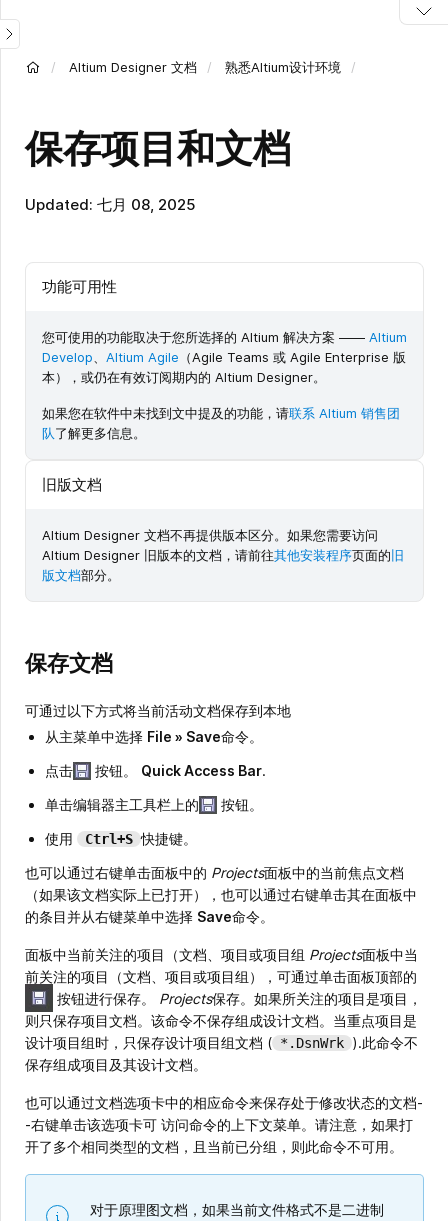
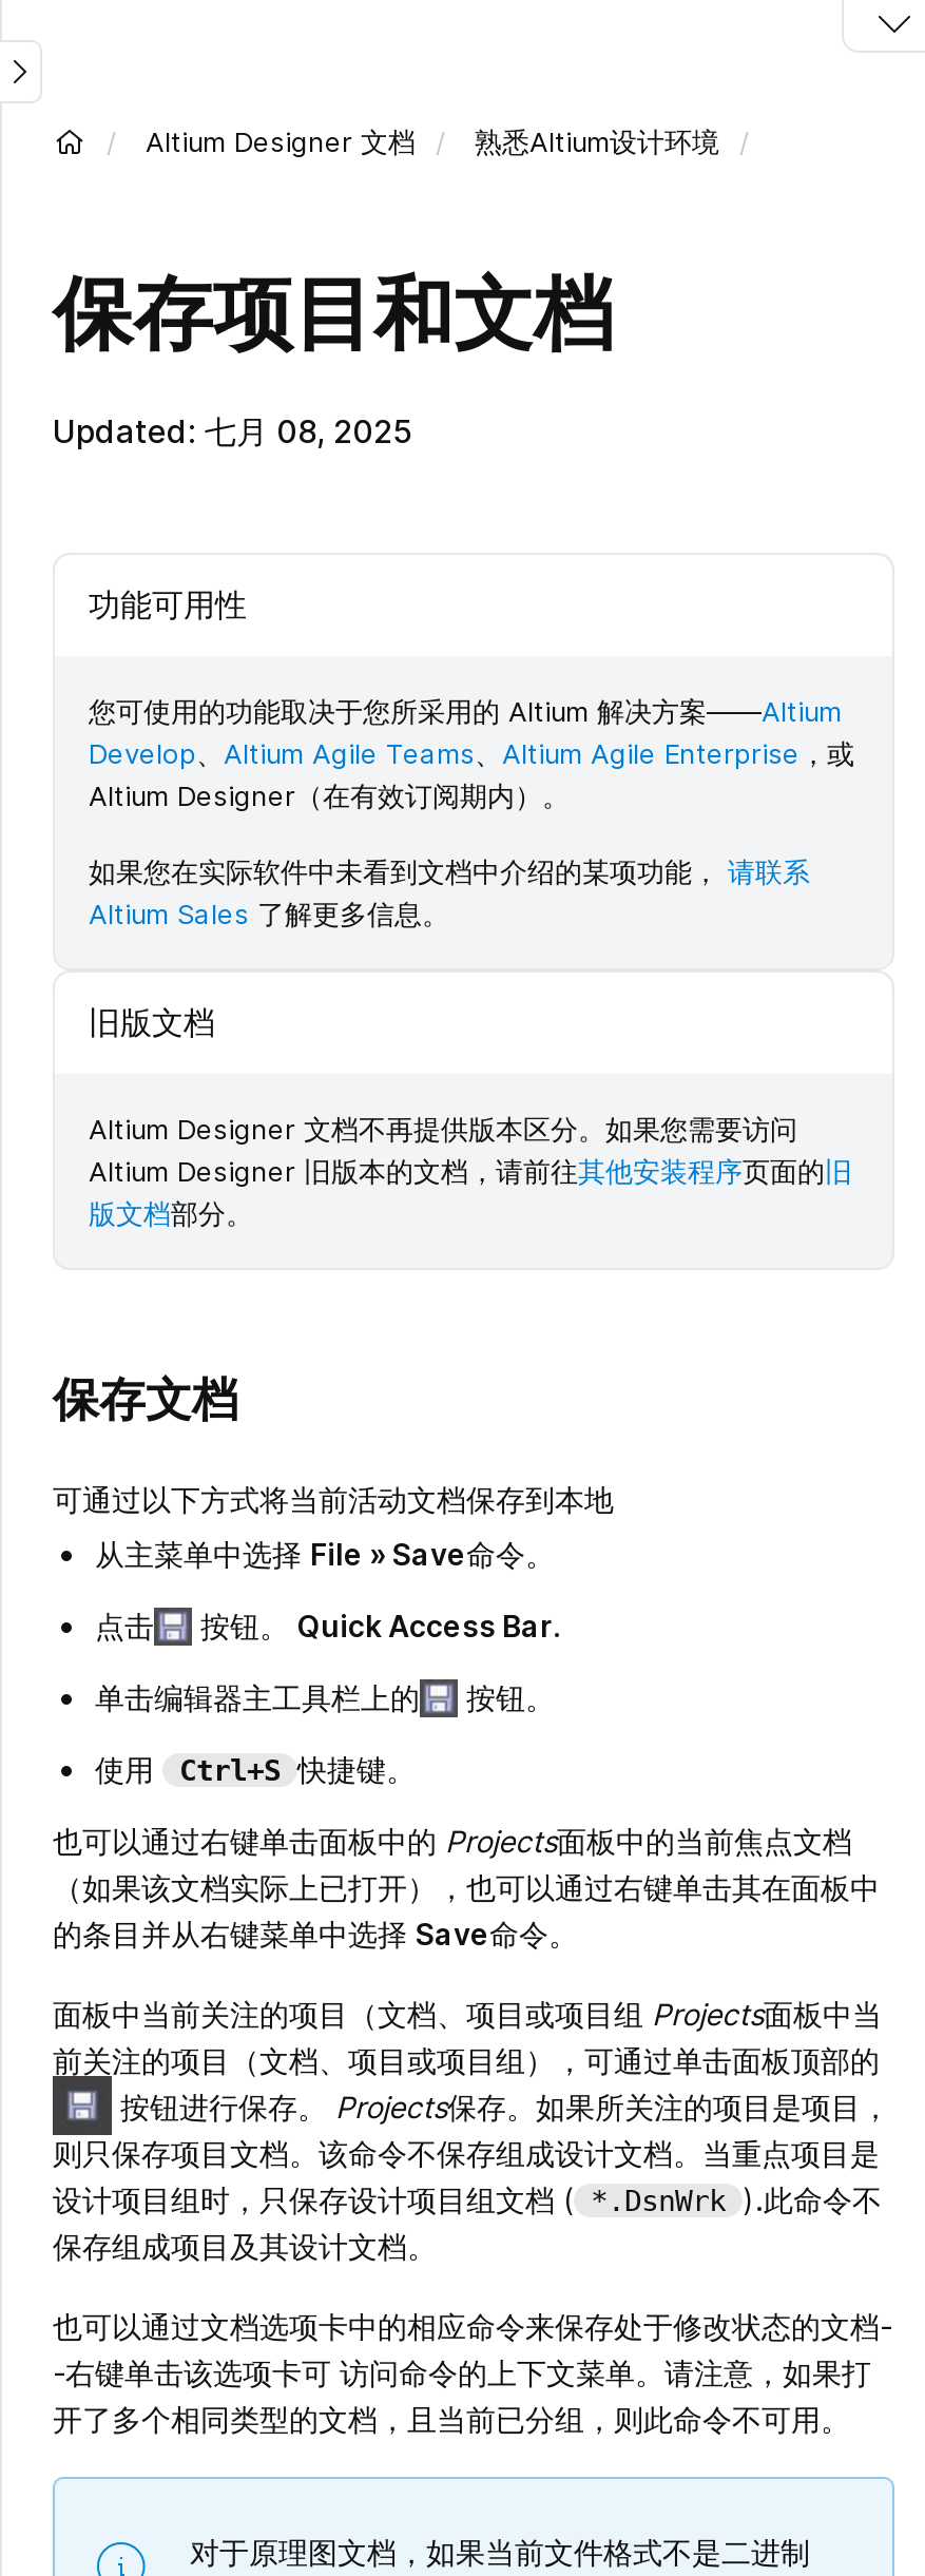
[42,329,407,385] 您可使用的功能取决于您所选择的 Altium 解决方案 ——Altium | Develop、Altium Agile（Agile Teams 或 Agile Enterprise 版 | 本），或仍在有效订阅期内的 Altium Designer。 -> [89,695,854,813] 您可使用的功能取决于您所采用的 Altium 解决方案——Altium | Develop、Altium Agile Teams、Altium Agile Enterprise，或 | Altium Designer（在有效订阅期内）。
[42,405,400,441] 如果您在软件中未找到文中提及的功能，请联系 Altium 销售团 | 队了解更多信息。 -> [89,856,810,931] 如果您在实际软件中未看到文档中介绍的某项功能，请联系 | Altium Sales了解更多信息。

